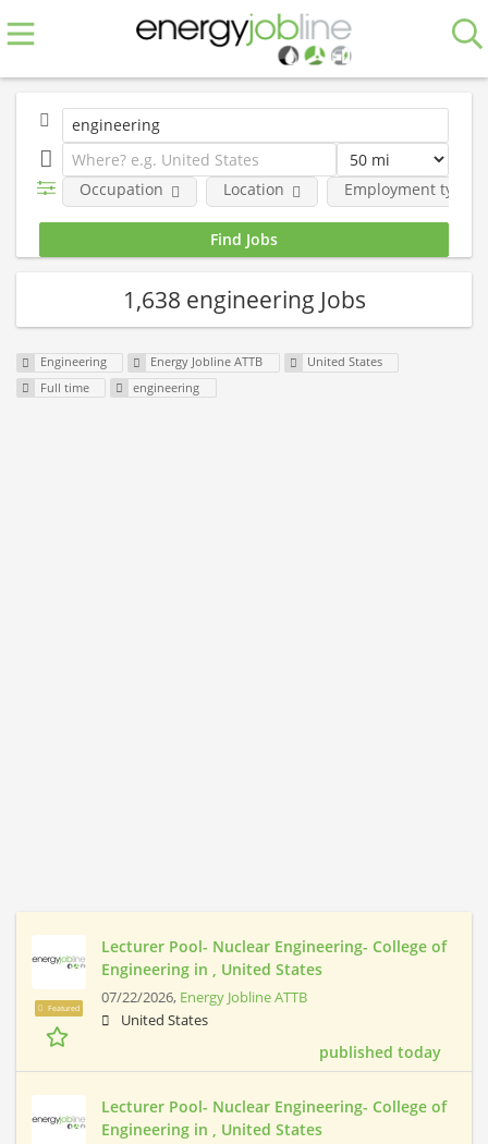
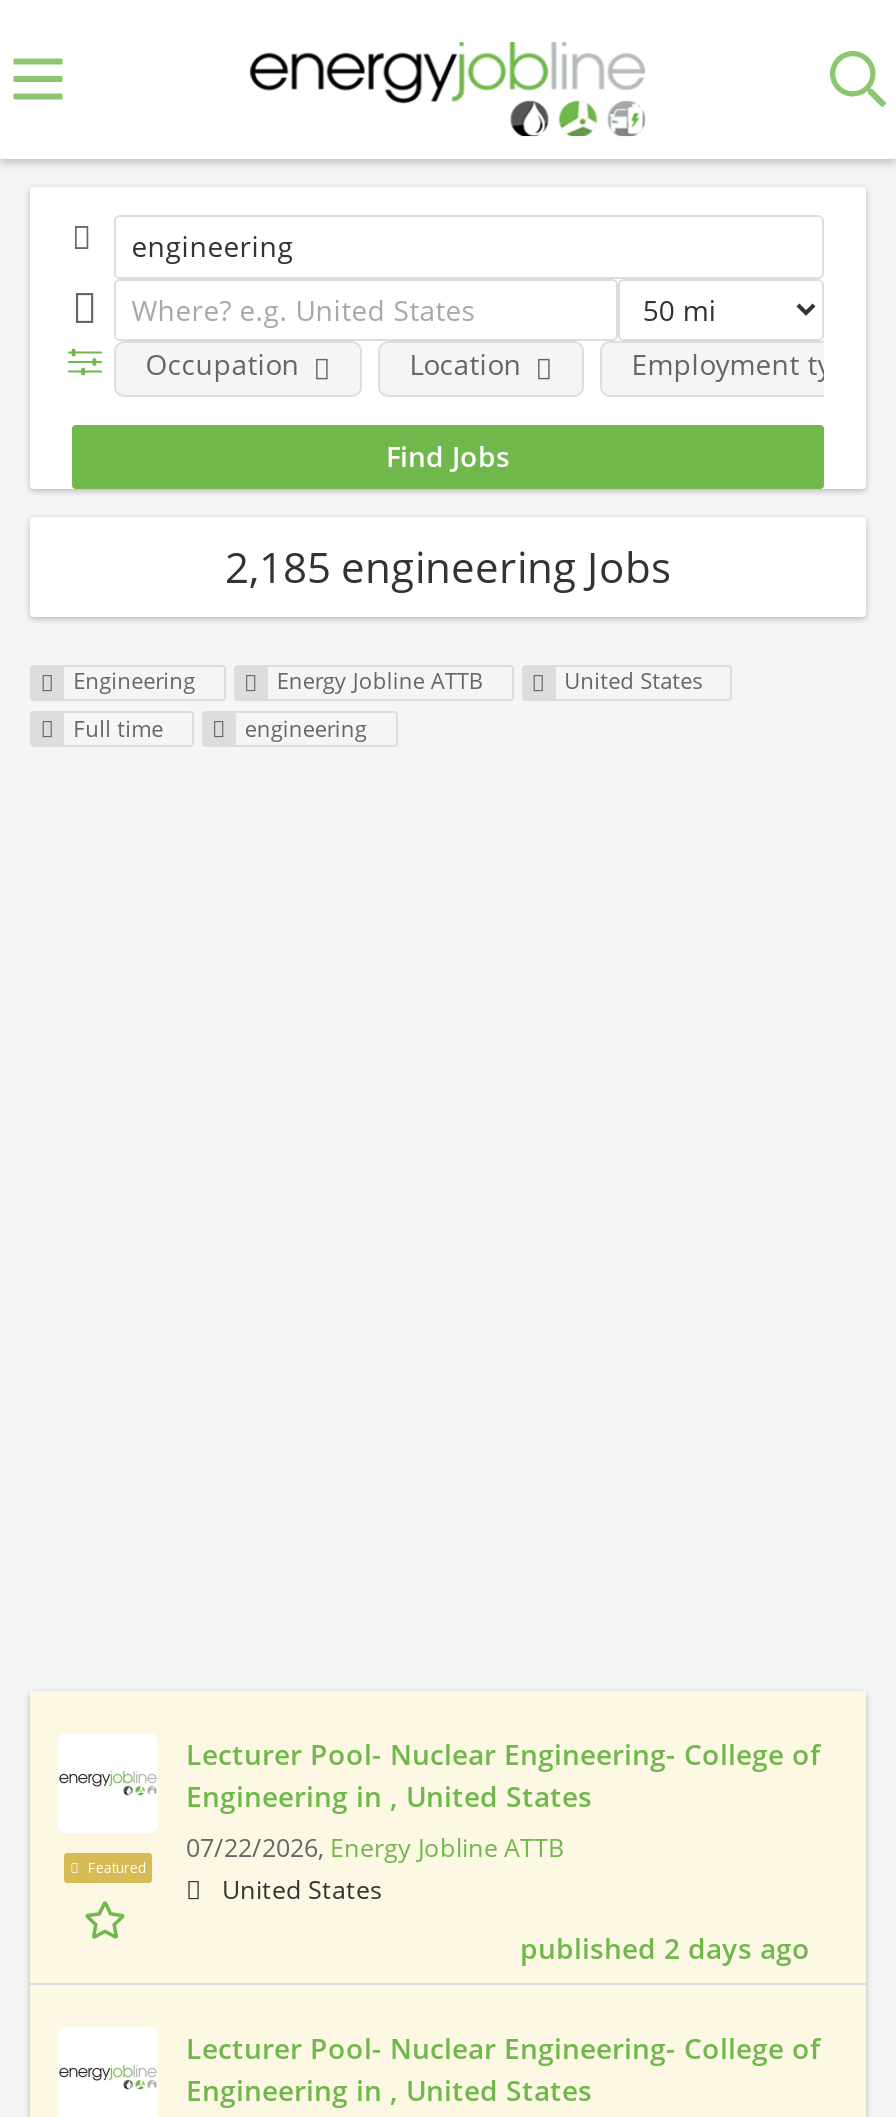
[123,284,365,314] 1,638 engineering Jobs -> [225,538,671,594] 2,185 engineering Jobs
[319,1042,441,1062] published today -> [520,1929,810,1967] published 2 days ago

